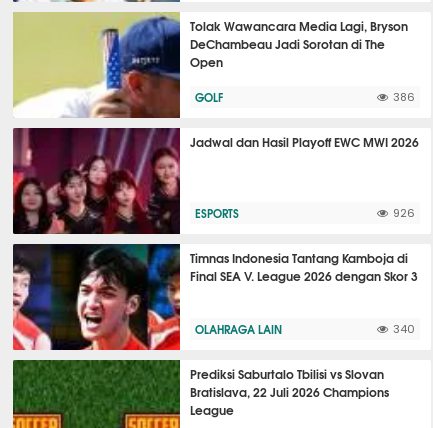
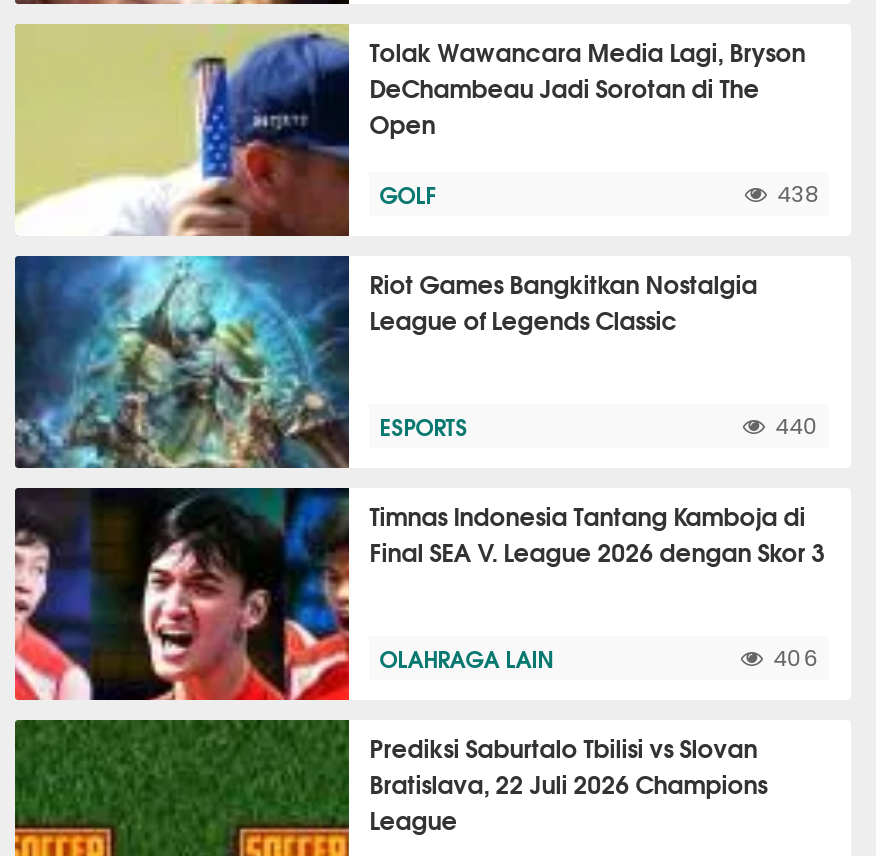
[393,92,415,103] 386 -> [777,184,819,206] 438
[12,127,419,235] [image] | Jadwal dan Hasil Playoff EWC MWI 2026 -> [13,254,757,470] [image] | Riot Games Bangkitkan Nostalgia | League of Legends Classic
[393,208,415,219] 926 -> [775,416,819,438] 440
[393,324,415,335] 340 -> [773,648,819,670] 406

